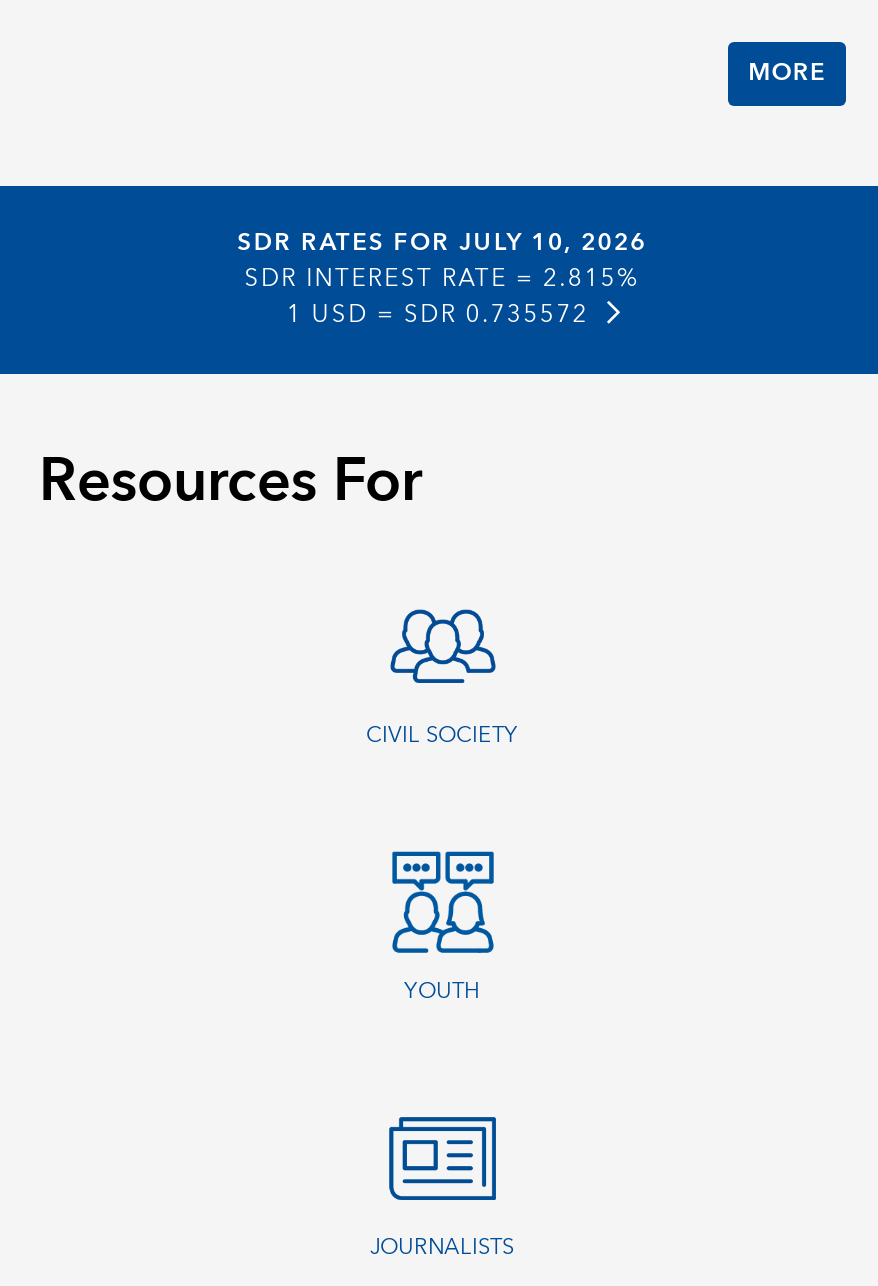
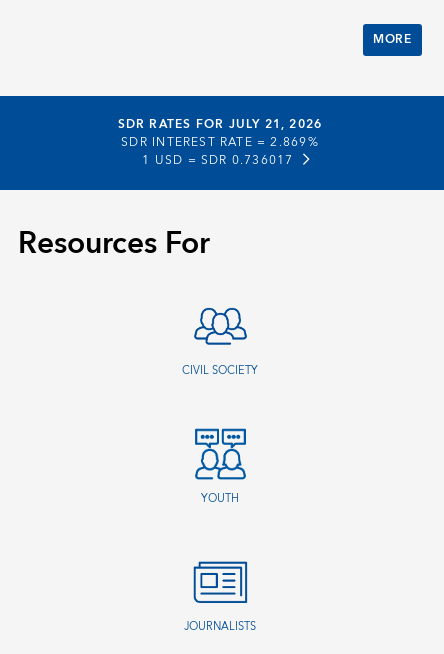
[237,221,647,263] SDR RATES FOR JULY 10, 2026 -> [118,114,322,135] SDR RATES FOR JULY 21, 2026
[244,257,639,299] SDR INTEREST RATE = 2.815% -> [121,132,319,153] SDR INTEREST RATE = 2.869%
[287,293,589,335] 1 USD = SDR 0.735572 -> [142,150,293,171] 1 USD = SDR 0.736017

